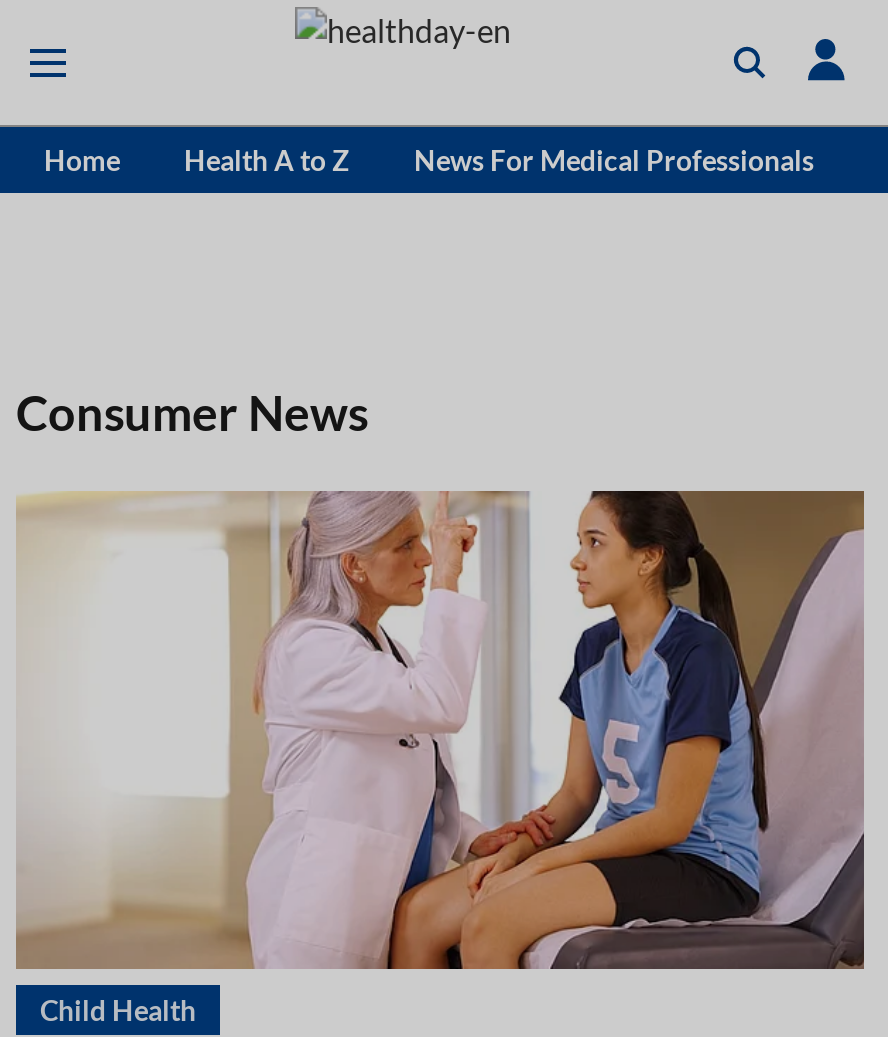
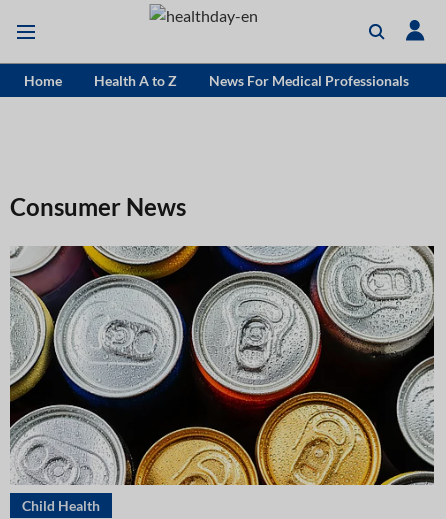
[14,489,866,971] [image] -> [9,245,435,486] [image]

